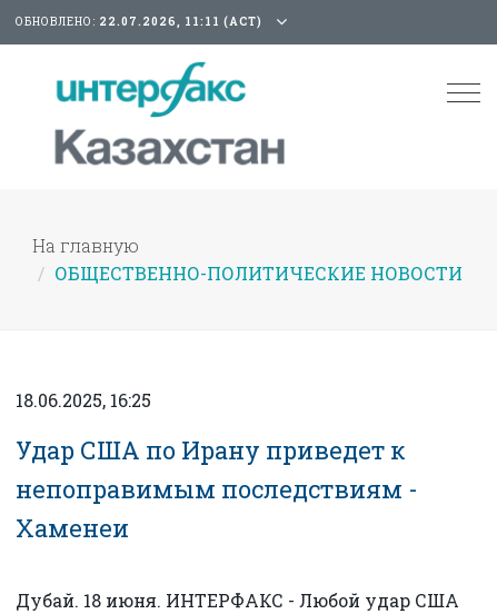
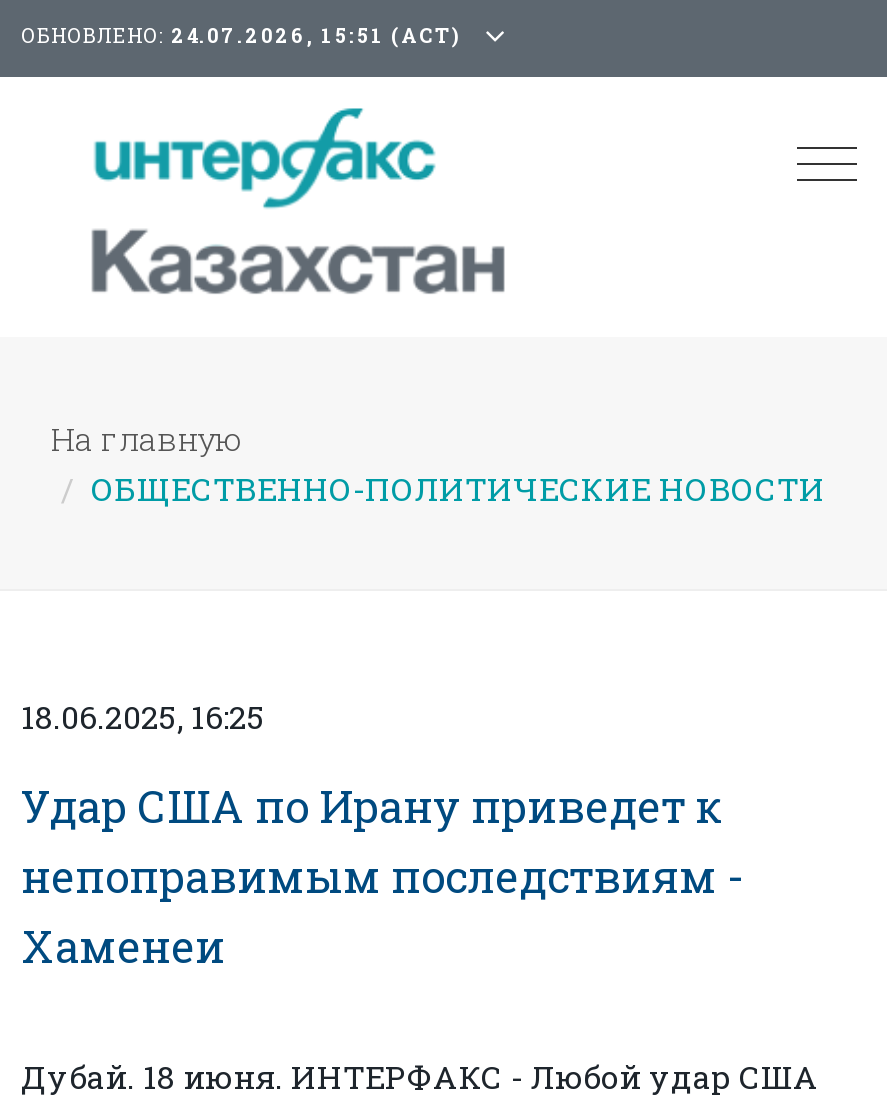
[16,14,262,29] ОБНОВЛЕНО: 22.07.2026, 11:11 (АСТ) -> [21,23,461,49] ОБНОВЛЕНО: 24.07.2026, 15:51 (АСТ)

